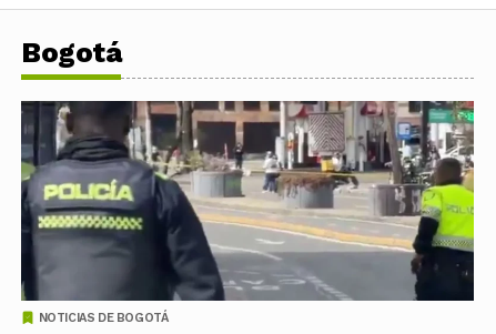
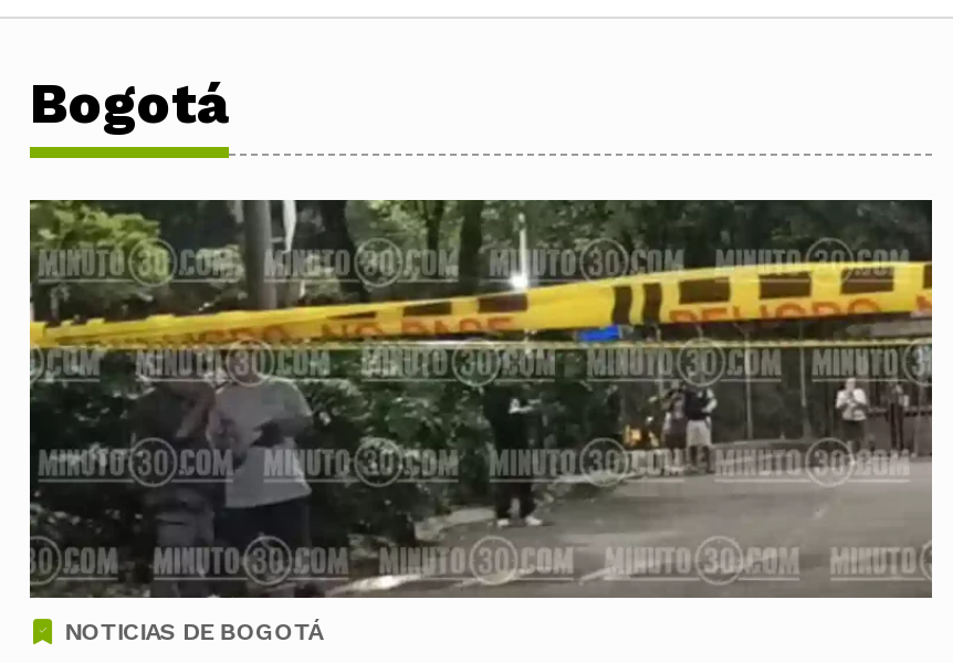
[20,100,475,302] [image] -> [28,198,934,600] [image]

